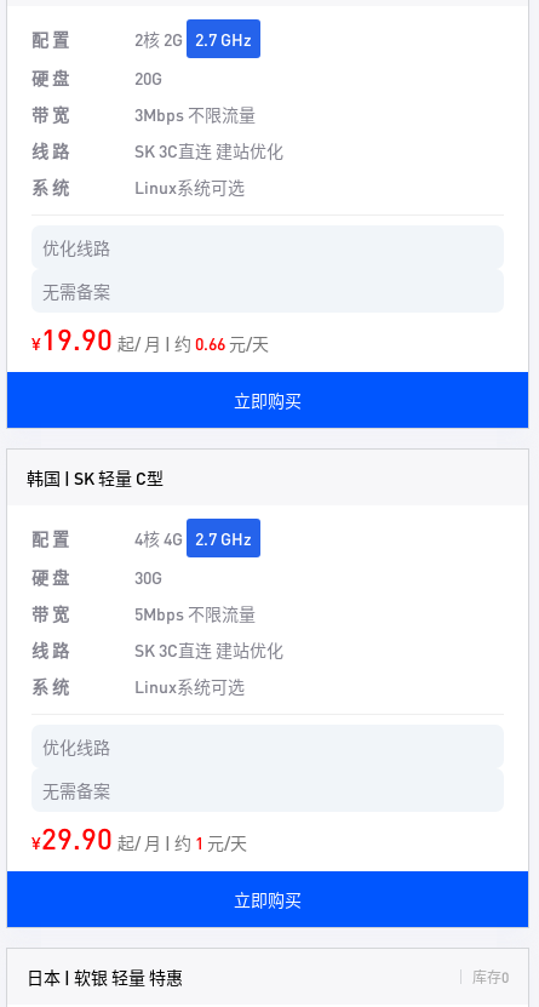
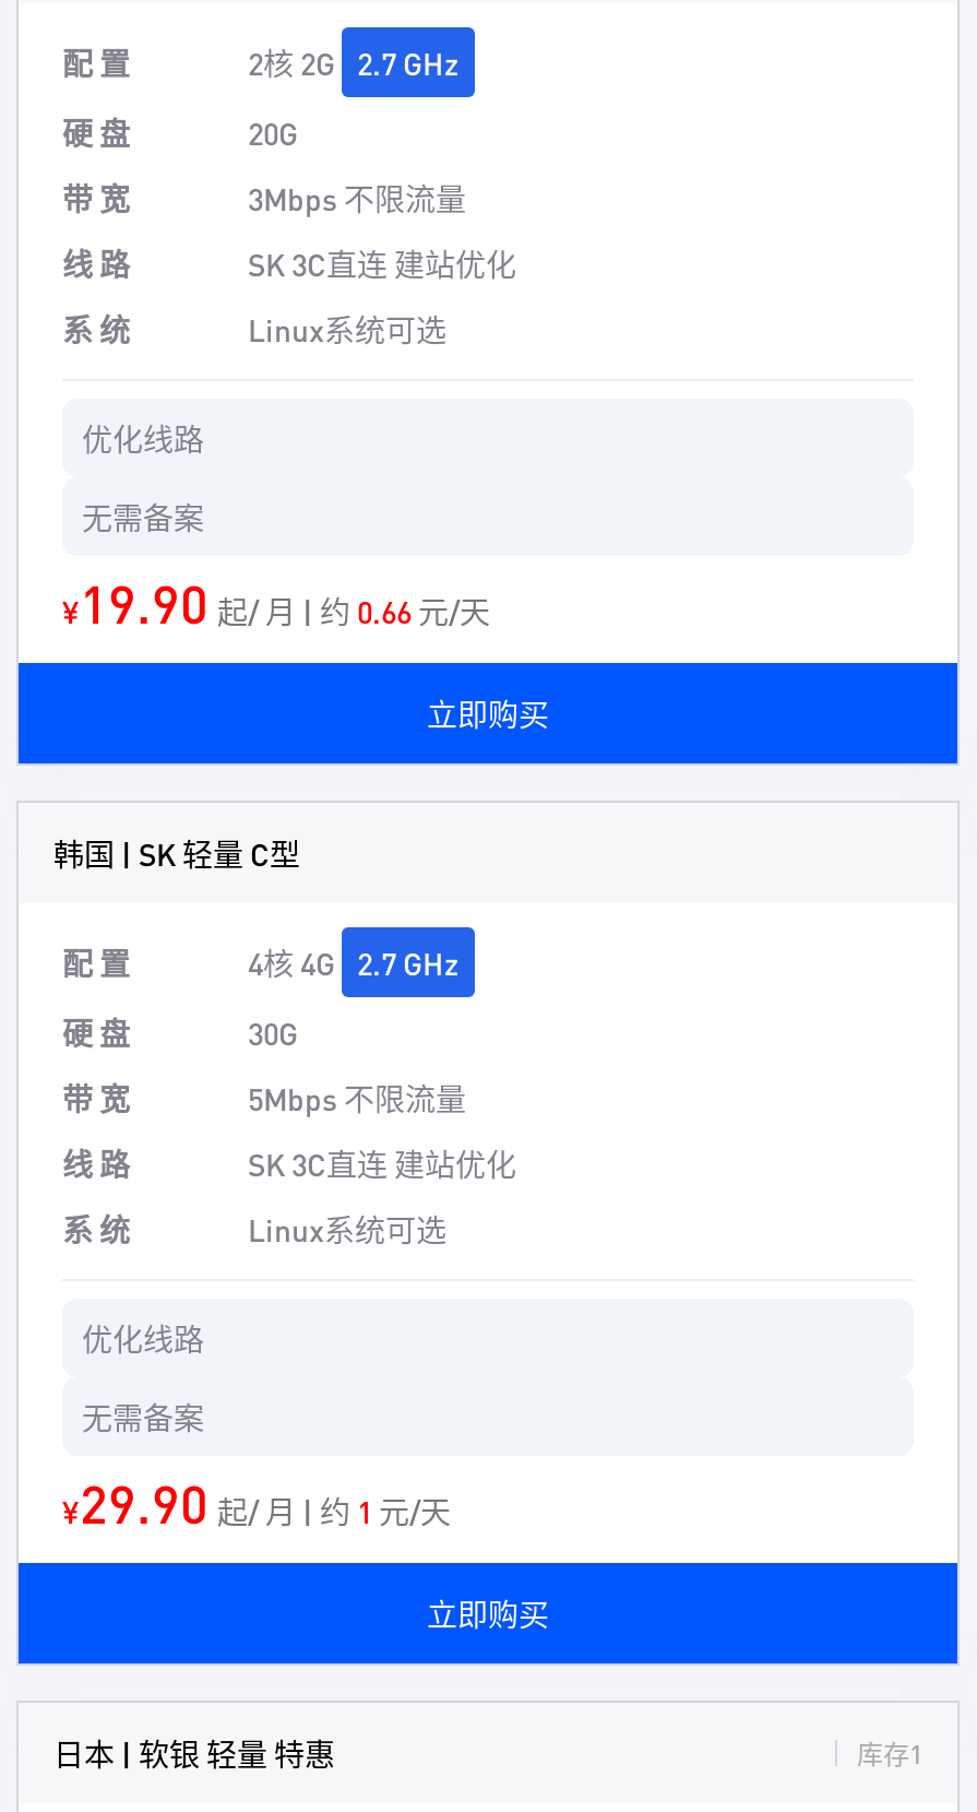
[472,968,509,986] 库存0 -> [857,1738,922,1770] 库存1

